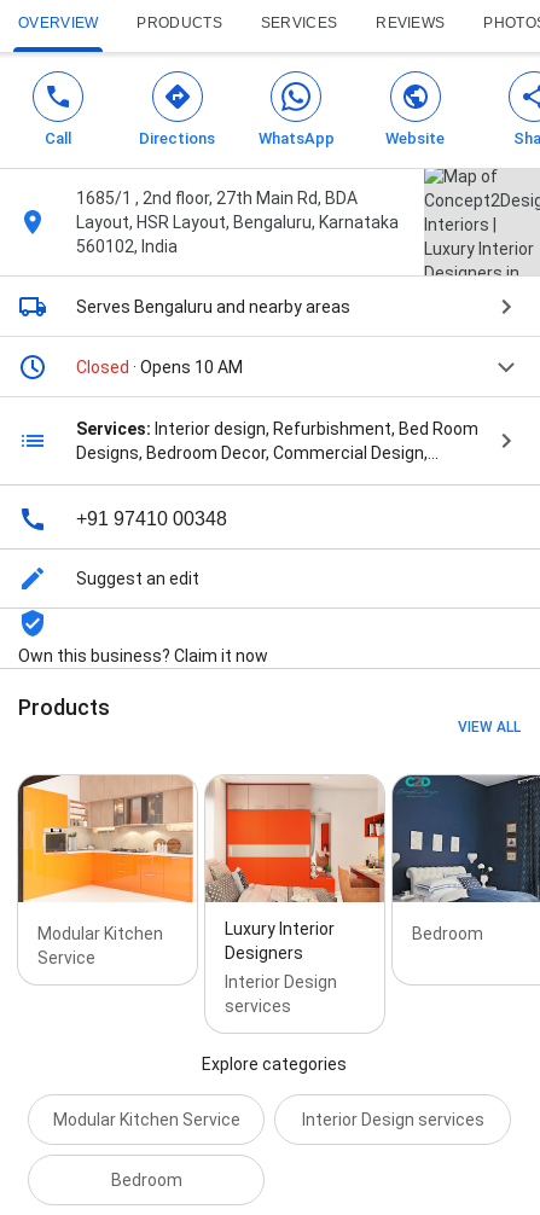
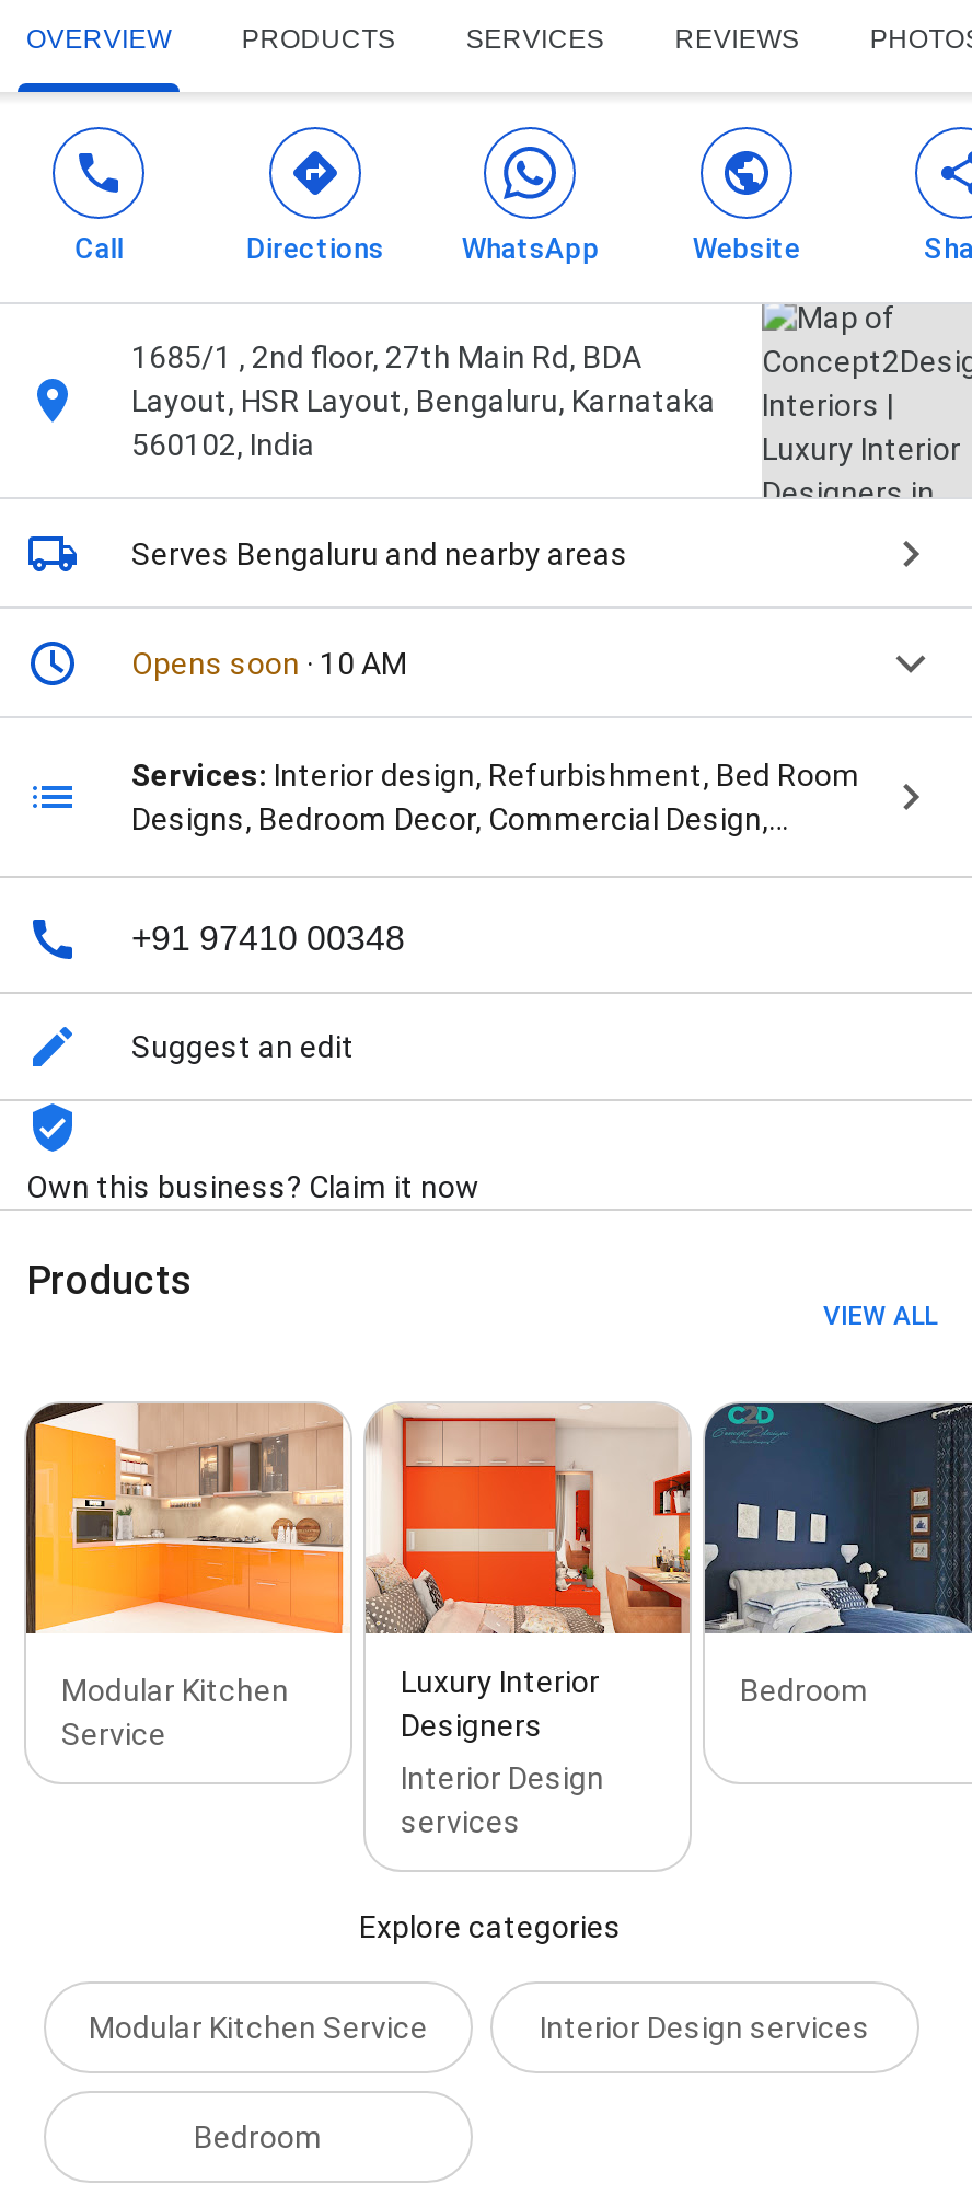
[76,358,243,377] Closed · Opens 10 AM -> [131,646,407,681] Opens soon · 10 AM

